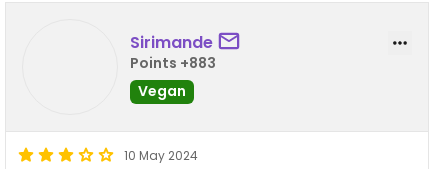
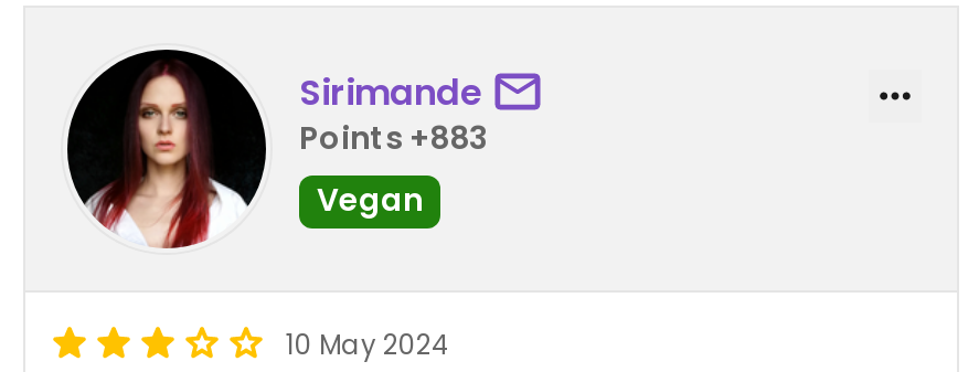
none -> [65,46,268,249] [image]

